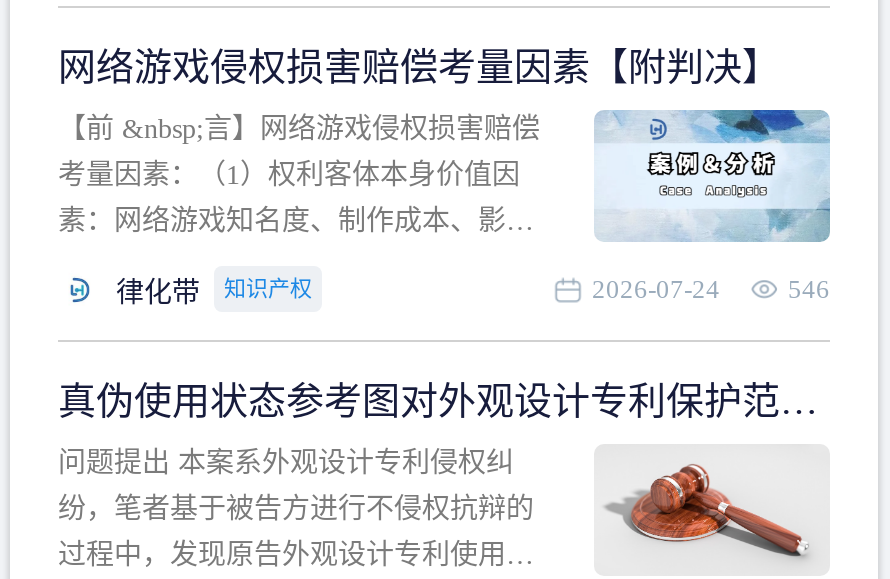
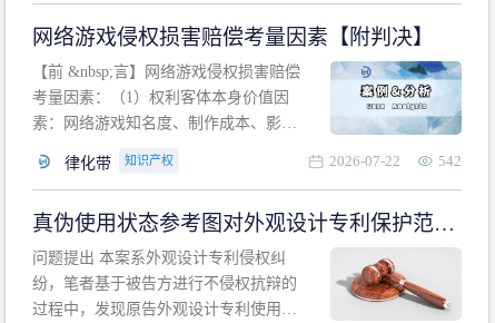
[592,273,720,303] 2026-07-24 -> [329,152,400,169] 2026-07-22
[788,273,830,303] 546 -> [438,152,462,169] 542

